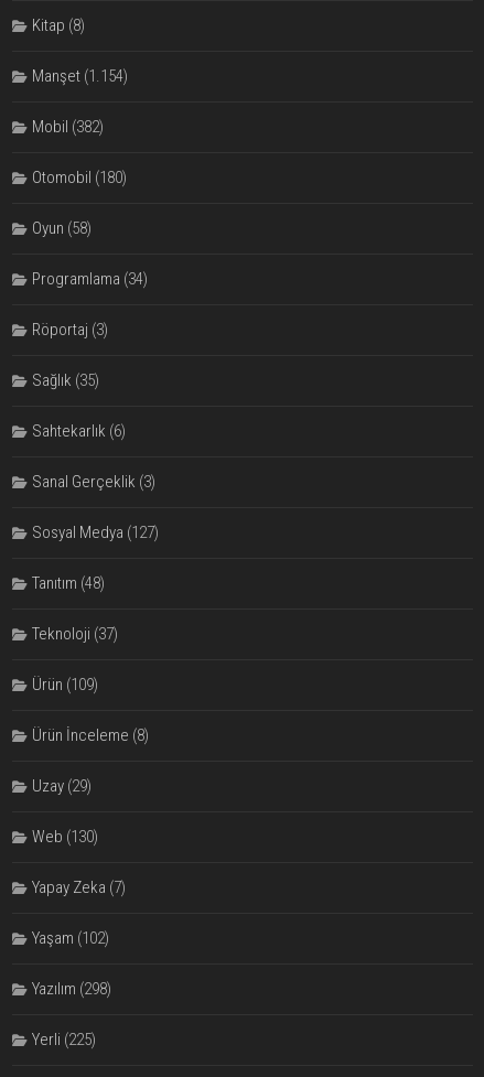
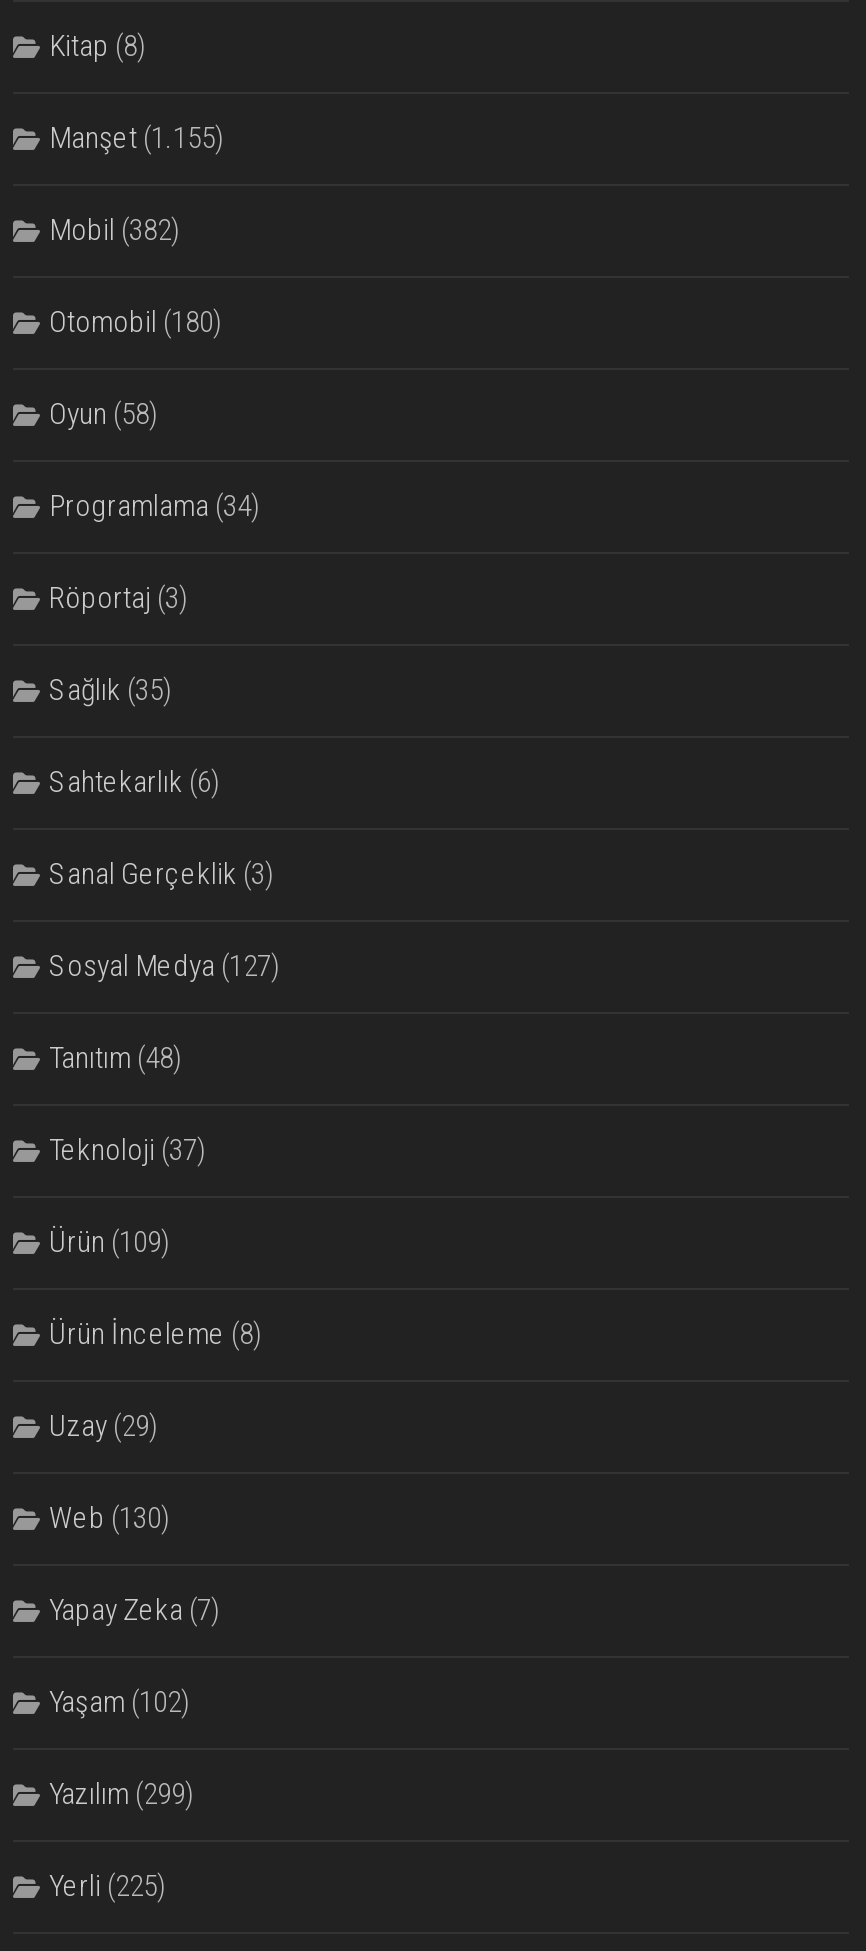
[32,66,128,86] Manşet (1.154) -> [49,120,223,156] Manşet (1.155)
[32,979,111,999] Yazılım (298) -> [49,1776,193,1812] Yazılım (299)

